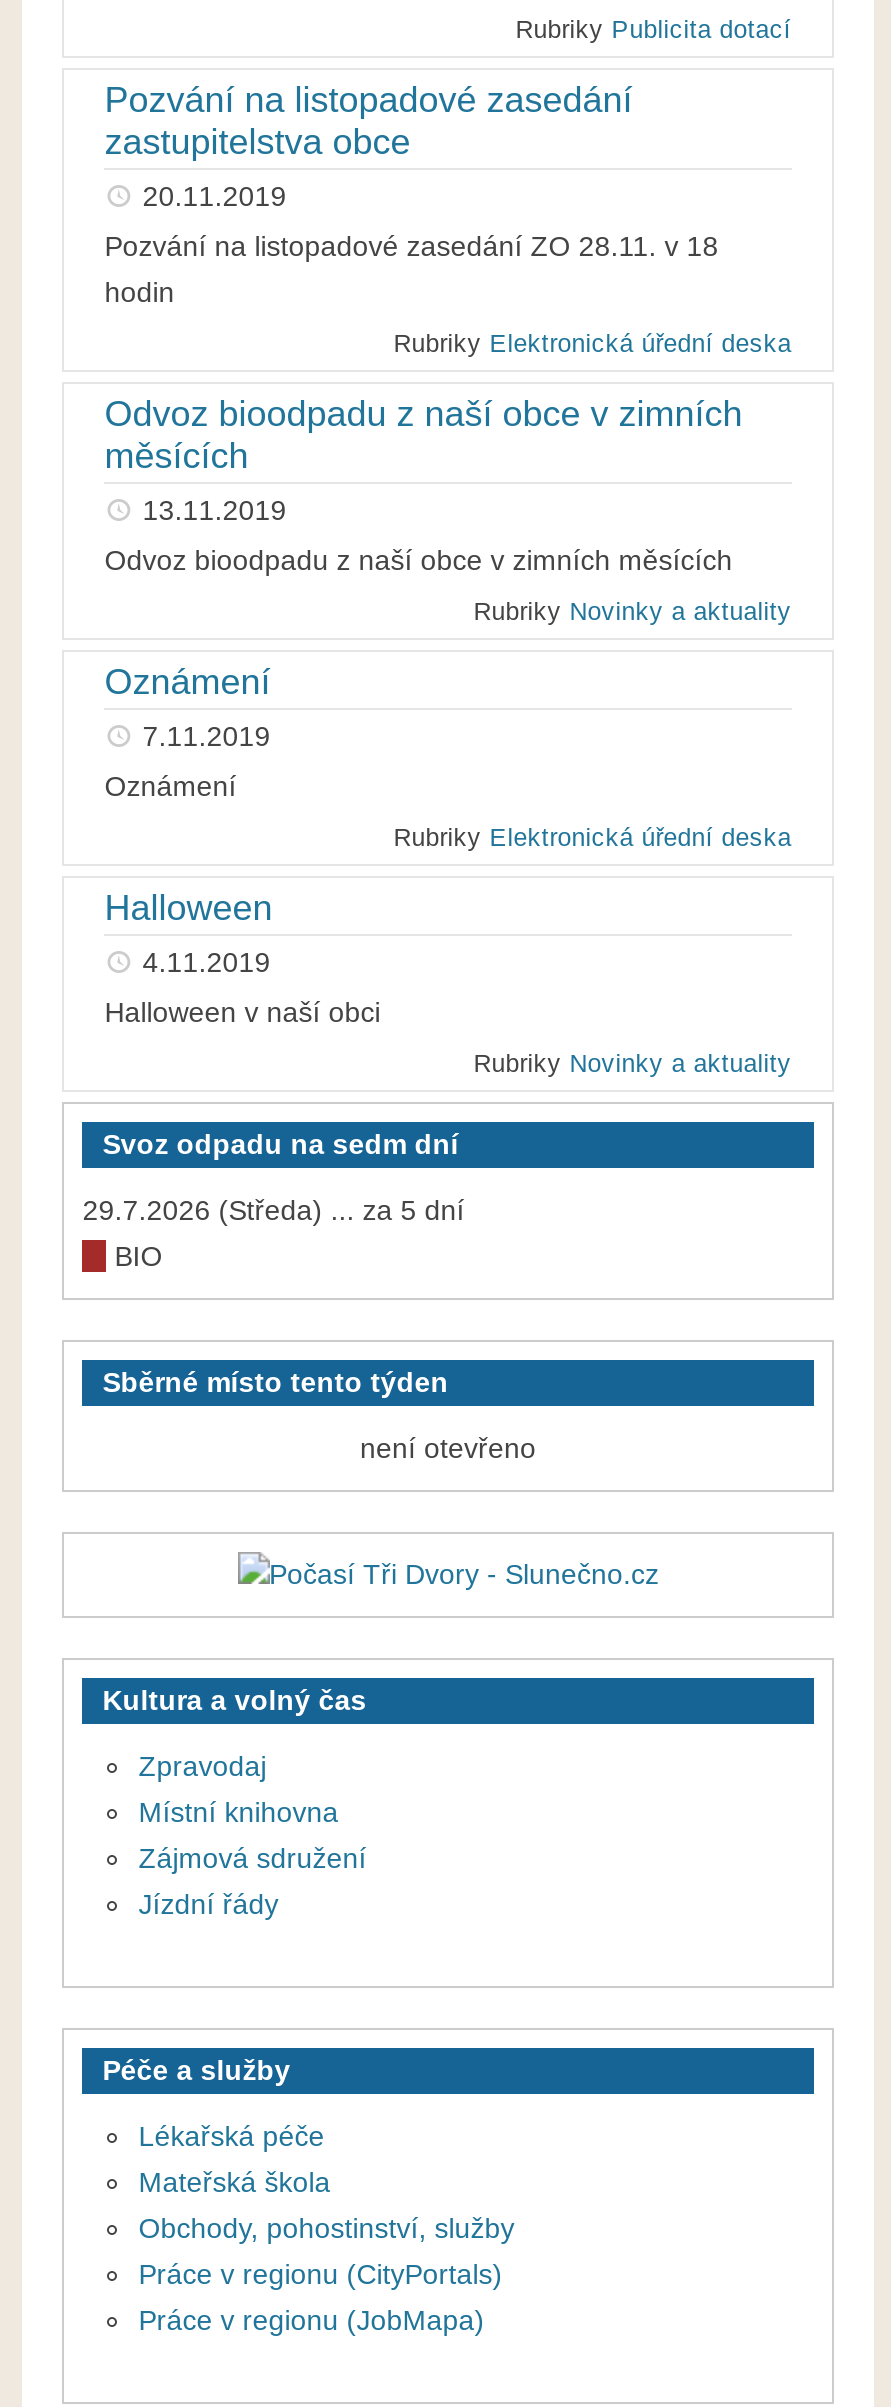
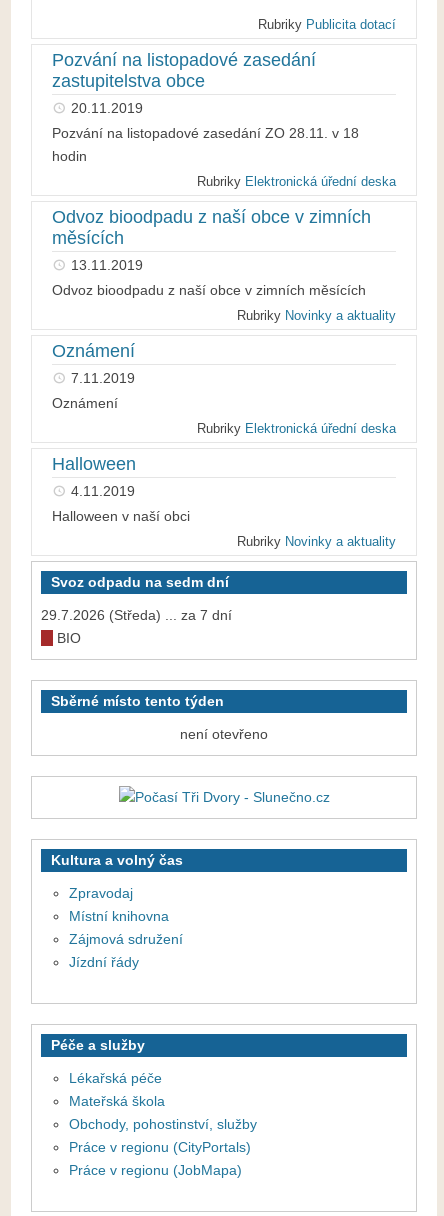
[82,1194,464,1226] 29.7.2026 (Středa) ... za 5 dní -> [41,607,232,623] 29.7.2026 (Středa) ... za 7 dní

